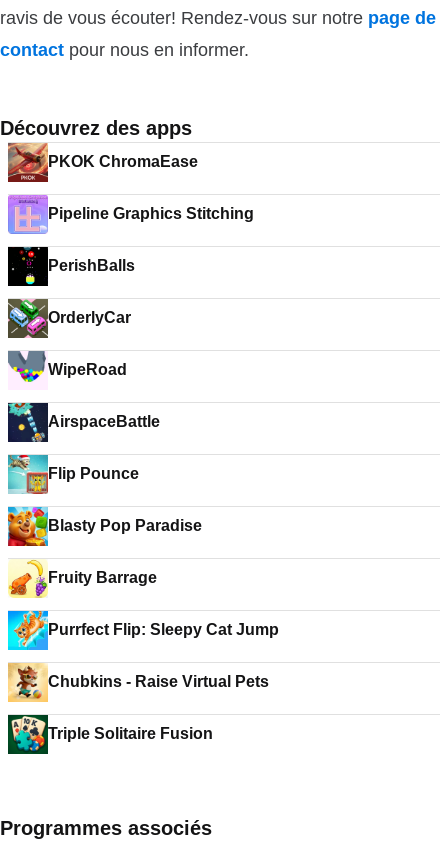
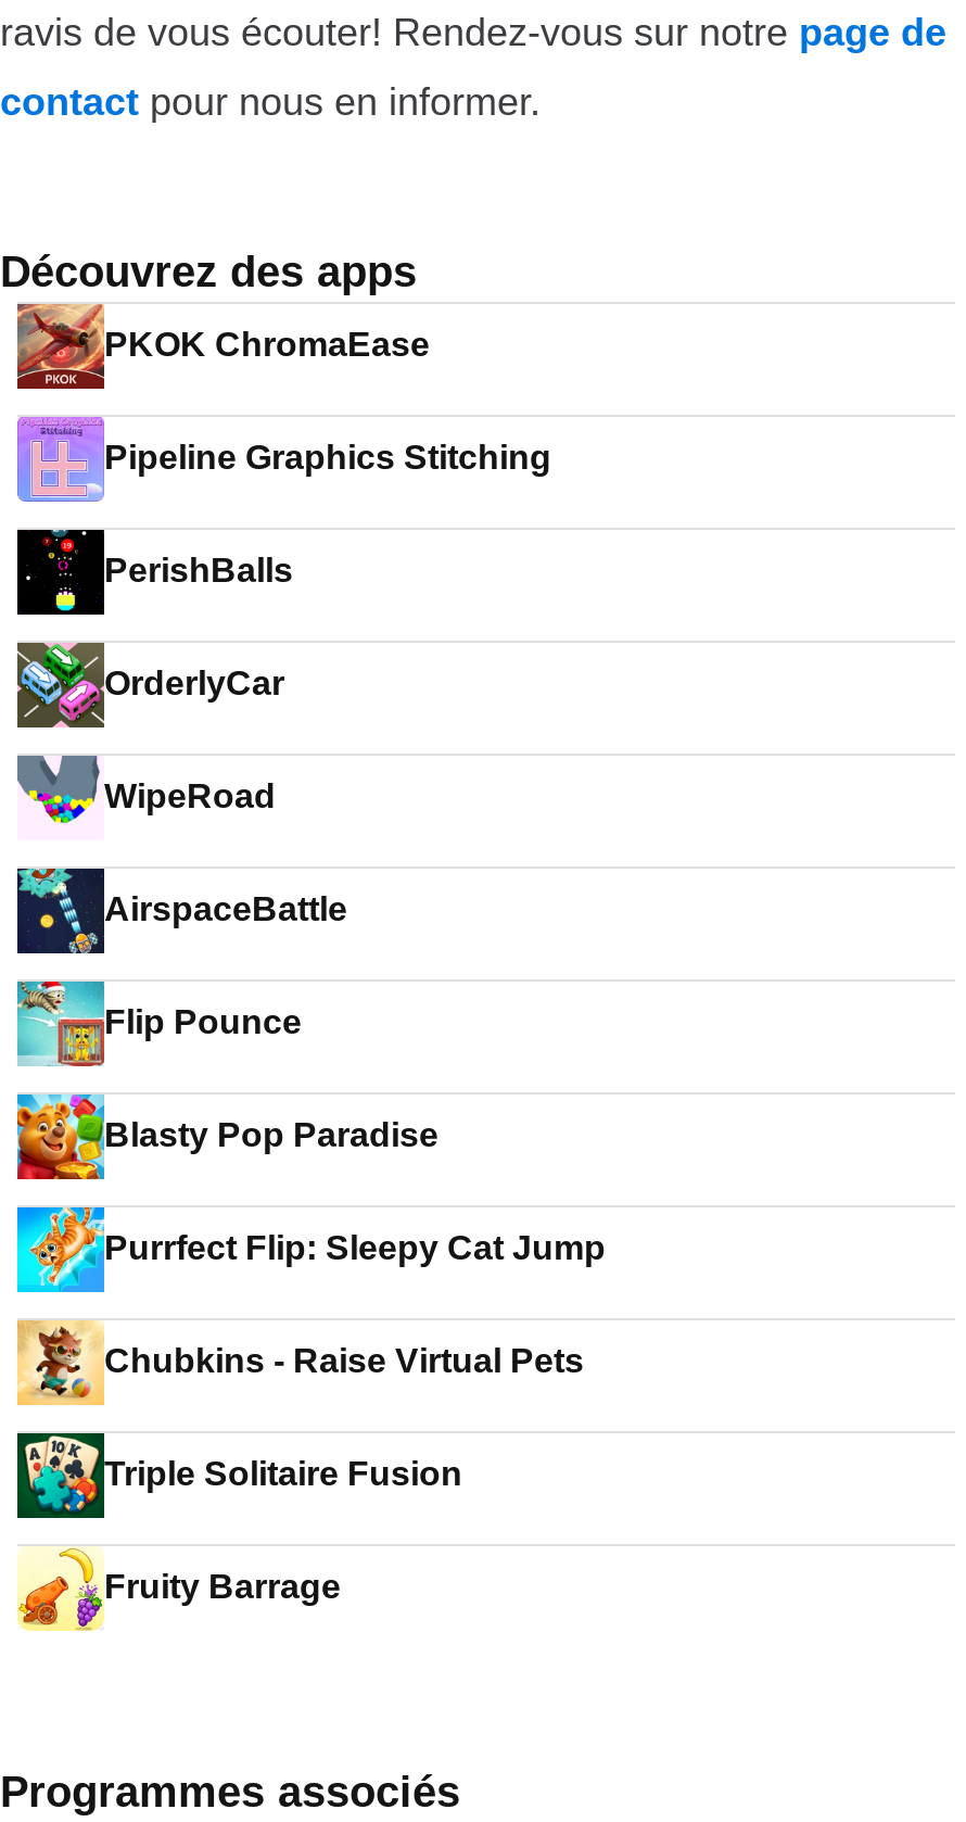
moved [7,559,157,598] -> [17,1546,341,1631]: [image] | Fruity Barrage
moved [7,609,279,742] -> [15,1203,606,1492]: [image] | Purrfect Flip: Sleepy Cat Jump | Chubkins - Raise Virtual Pets | Triple Solitaire Fusion

